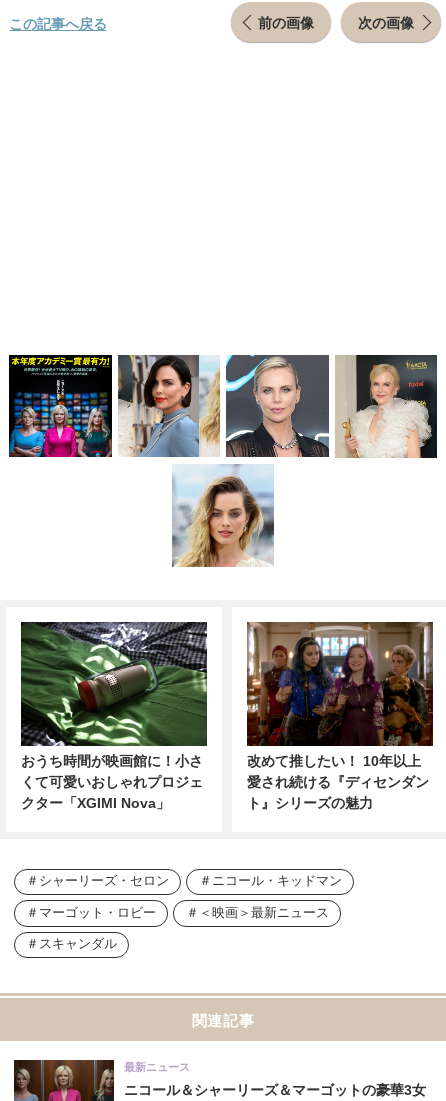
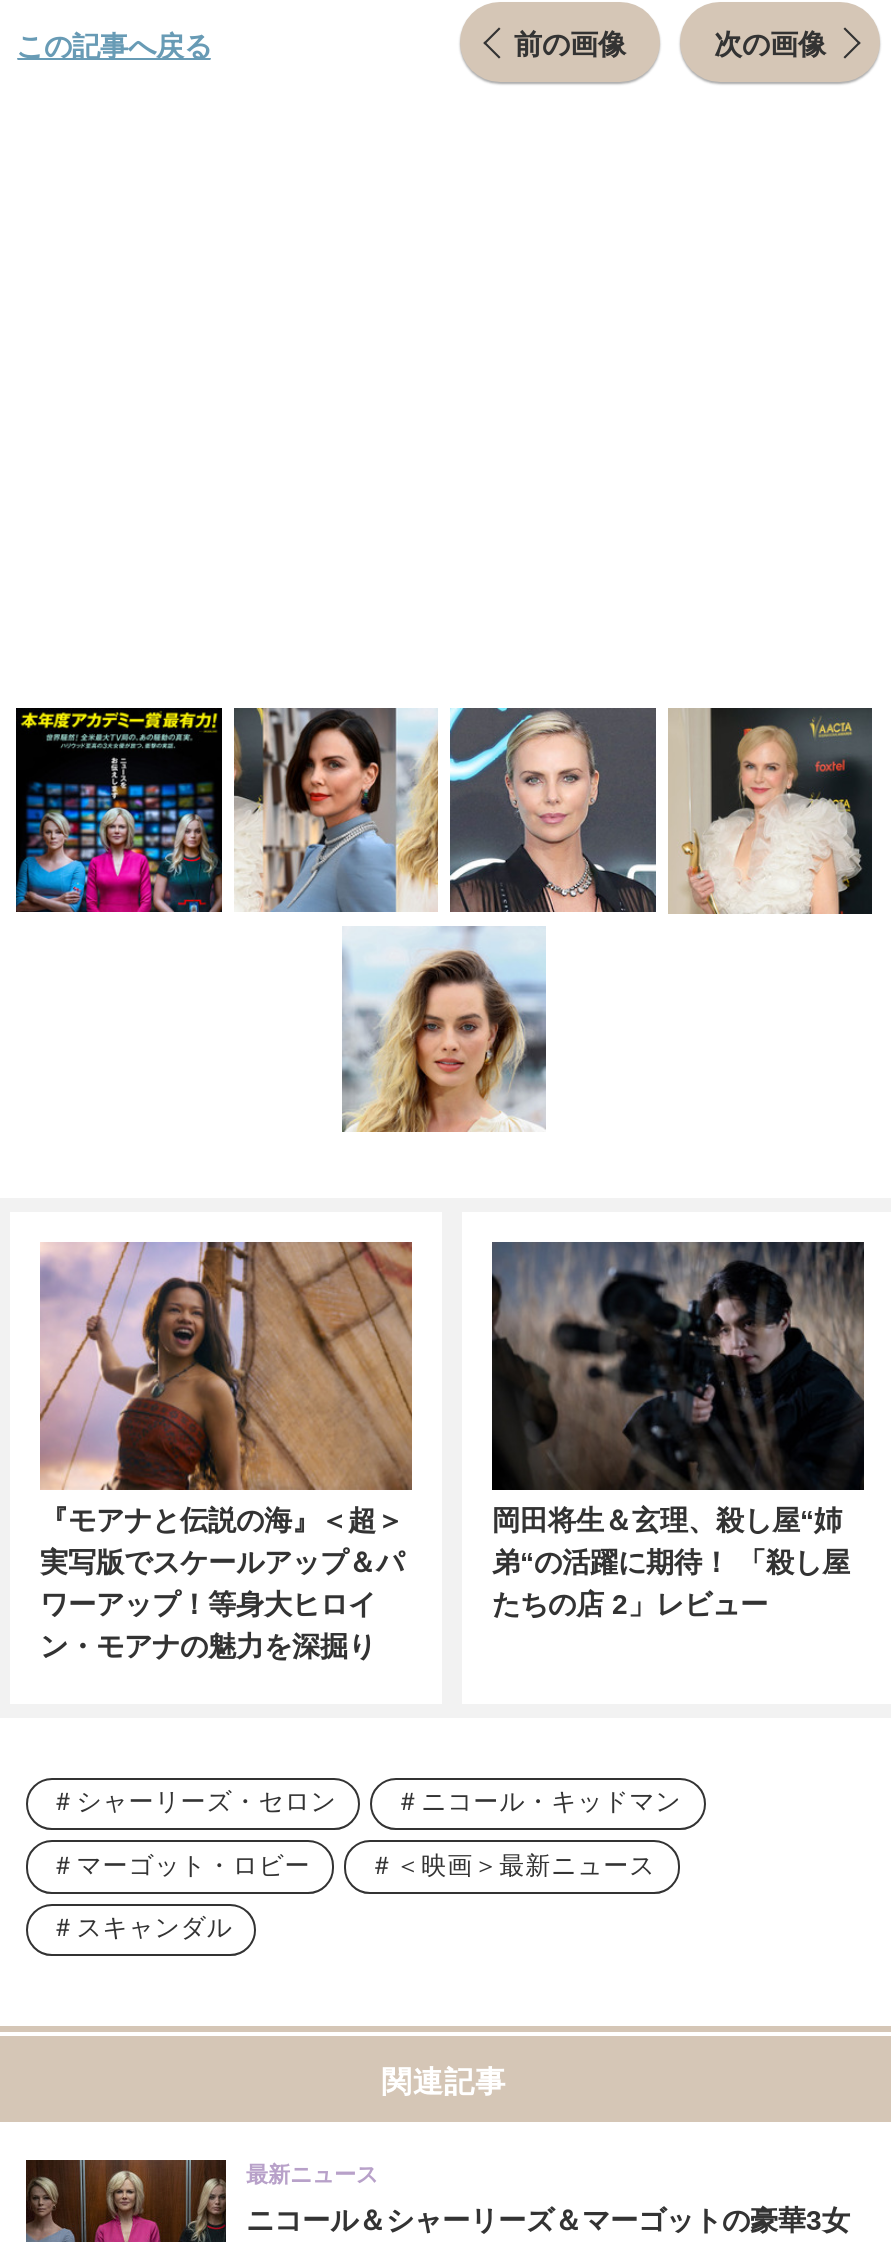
[20,621,208,811] [image] | おうち時間が映画館に！小さ | くて可愛いおしゃれプロジェ | クター「XGIMI Nova」 -> [40,1240,414,1661] [image] | 『モアナと伝説の海』＜超＞ | 実写版でスケールアップ＆パ | ワーアップ！等身大ヒロイ | ン・モアナの魅力を深掘り
[246,621,433,811] [image] | 改めて推したい！ 10年以上 | 愛され続ける『ディセンダン | ト』シリーズの魅力 -> [492,1240,864,1619] [image] | 岡田将生＆玄理、殺し屋“姉 | 弟“の活躍に期待！ 「殺し屋 | たちの店 2」レビュー

